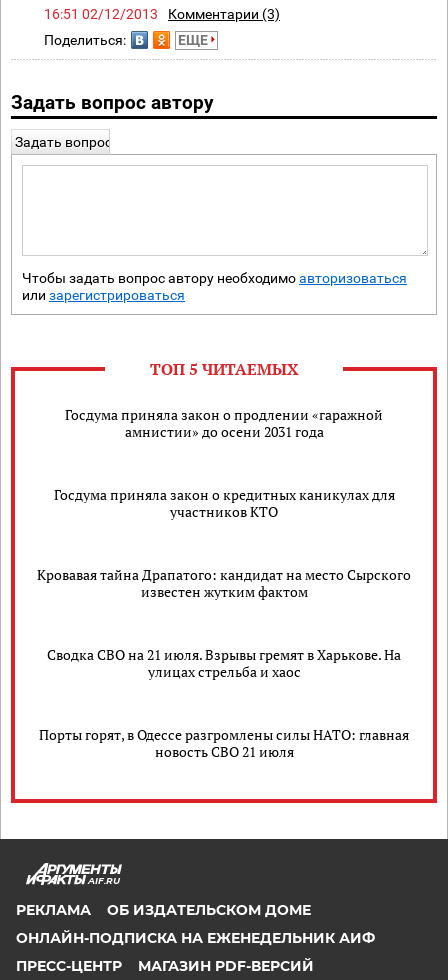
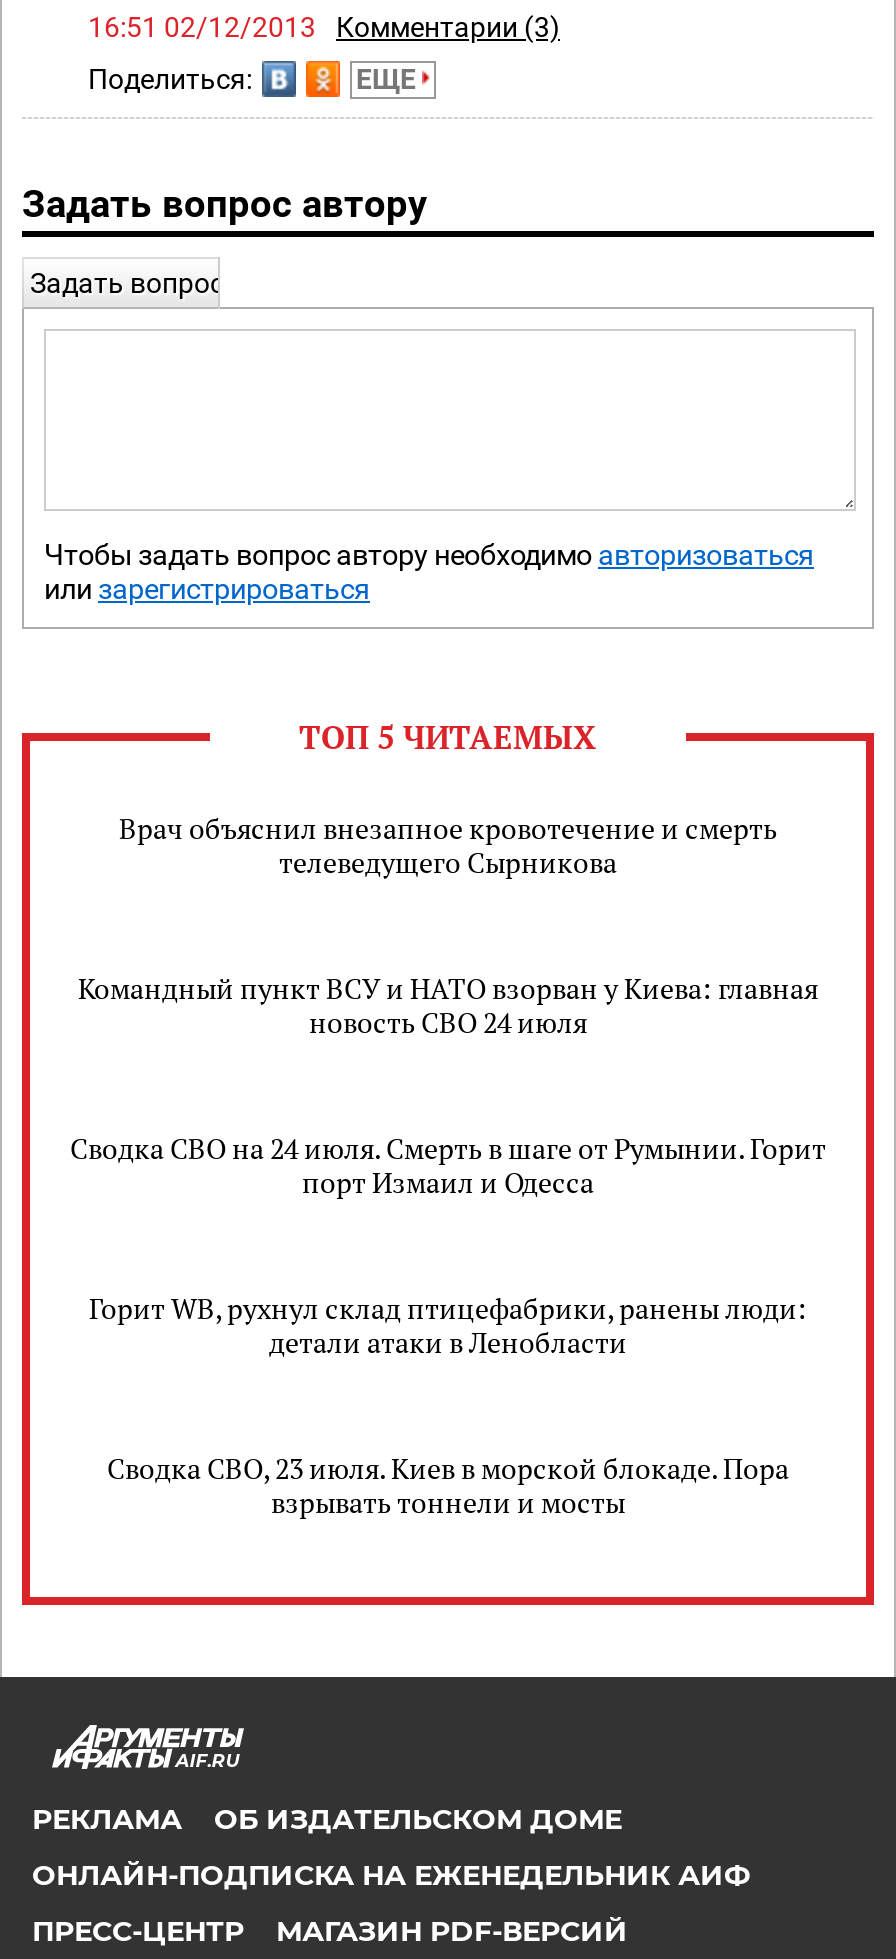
[65,405,383,441] Госдума приняла закон о продлении «гаражной | амнистии» до осени 2031 года -> [119,809,777,881] Врач объяснил внезапное кровотечение и смерть | телеведущего Сырникова
[53,485,394,521] Госдума приняла закон о кредитных каникулах для | участников КТО -> [78,969,818,1041] Командный пункт ВСУ и НАТО взорван у Киева: главная | новость СВО 24 июля
[37,565,411,601] Кровавая тайна Драпатого: кандидат на место Сырского | известен жутким фактом -> [70,1129,826,1201] Сводка СВО на 24 июля. Смерть в шаге от Румынии. Горит | порт Измаил и Одесса
[47,645,401,681] Сводка СВО на 21 июля. Взрывы гремят в Харькове. На | улицах стрельба и хаос -> [89,1289,807,1361] Горит WB, рухнул склад птицефабрики, ранены люди: | детали атаки в Ленобласти
[39,725,409,761] Порты горят, в Одессе разгромлены силы НАТО: главная | новость СВО 21 июля -> [107,1449,789,1521] Сводка СВО, 23 июля. Киев в морской блокаде. Пора | взрывать тоннели и мосты

